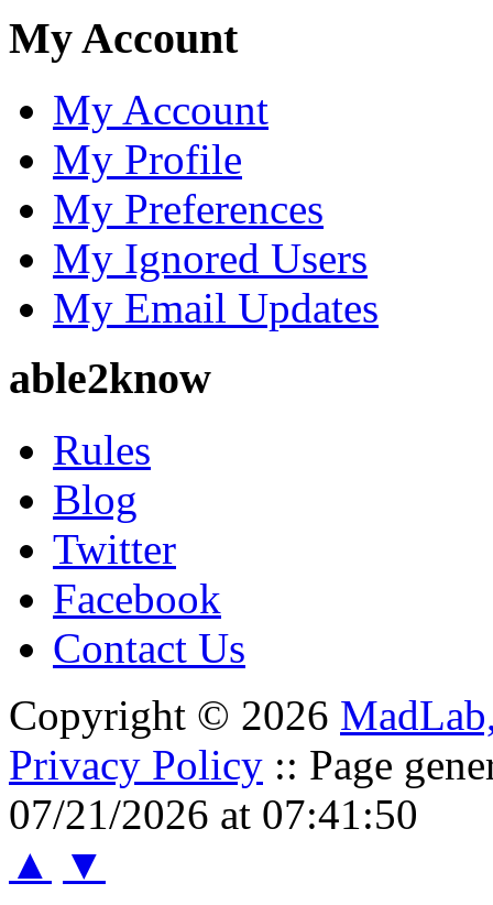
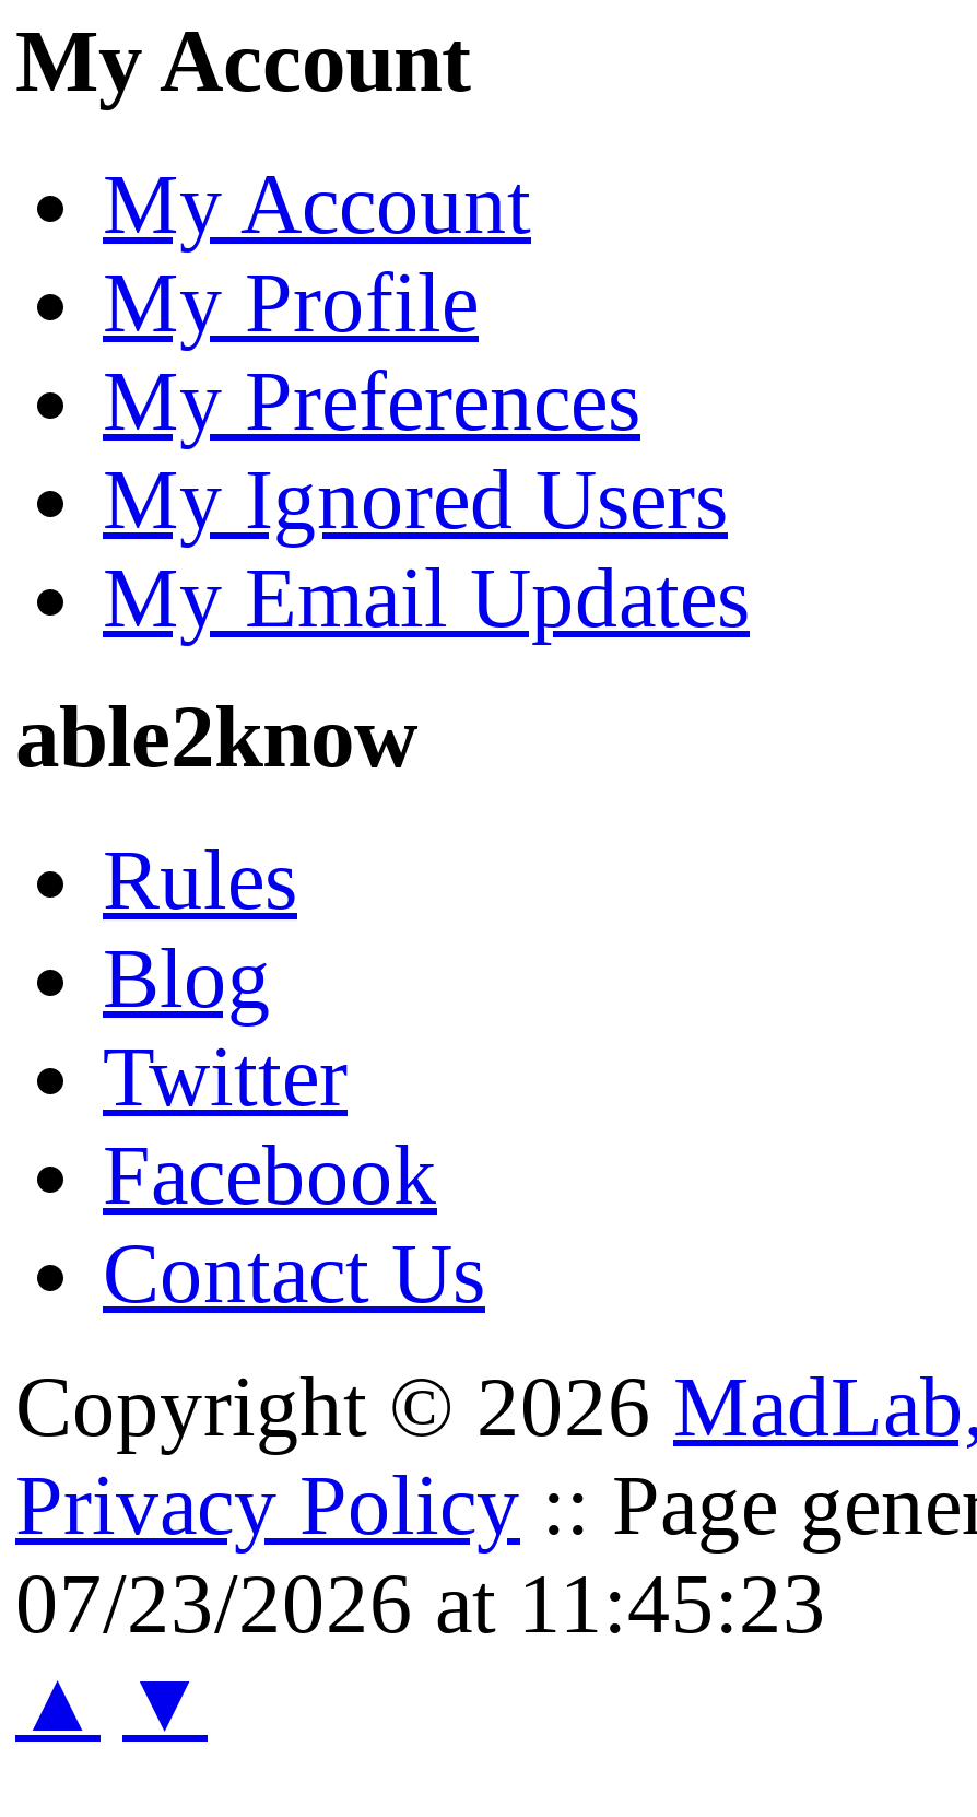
[9,791,418,838] 07/21/2026 at 07:41:50 -> [15,1556,826,1650] 07/23/2026 at 11:45:23

